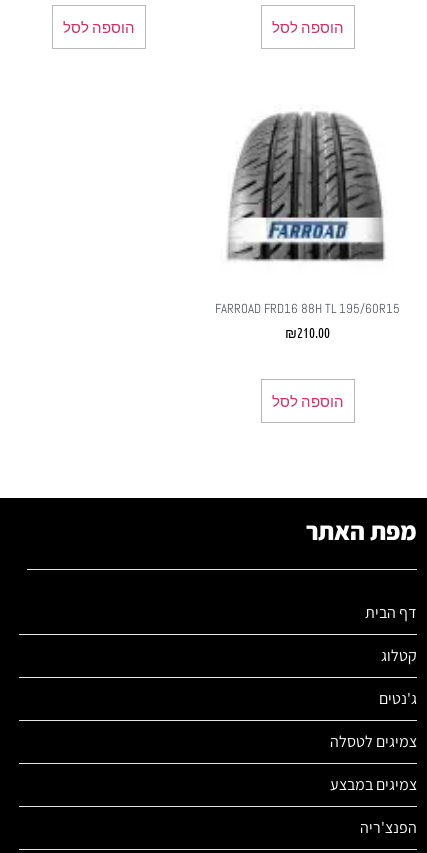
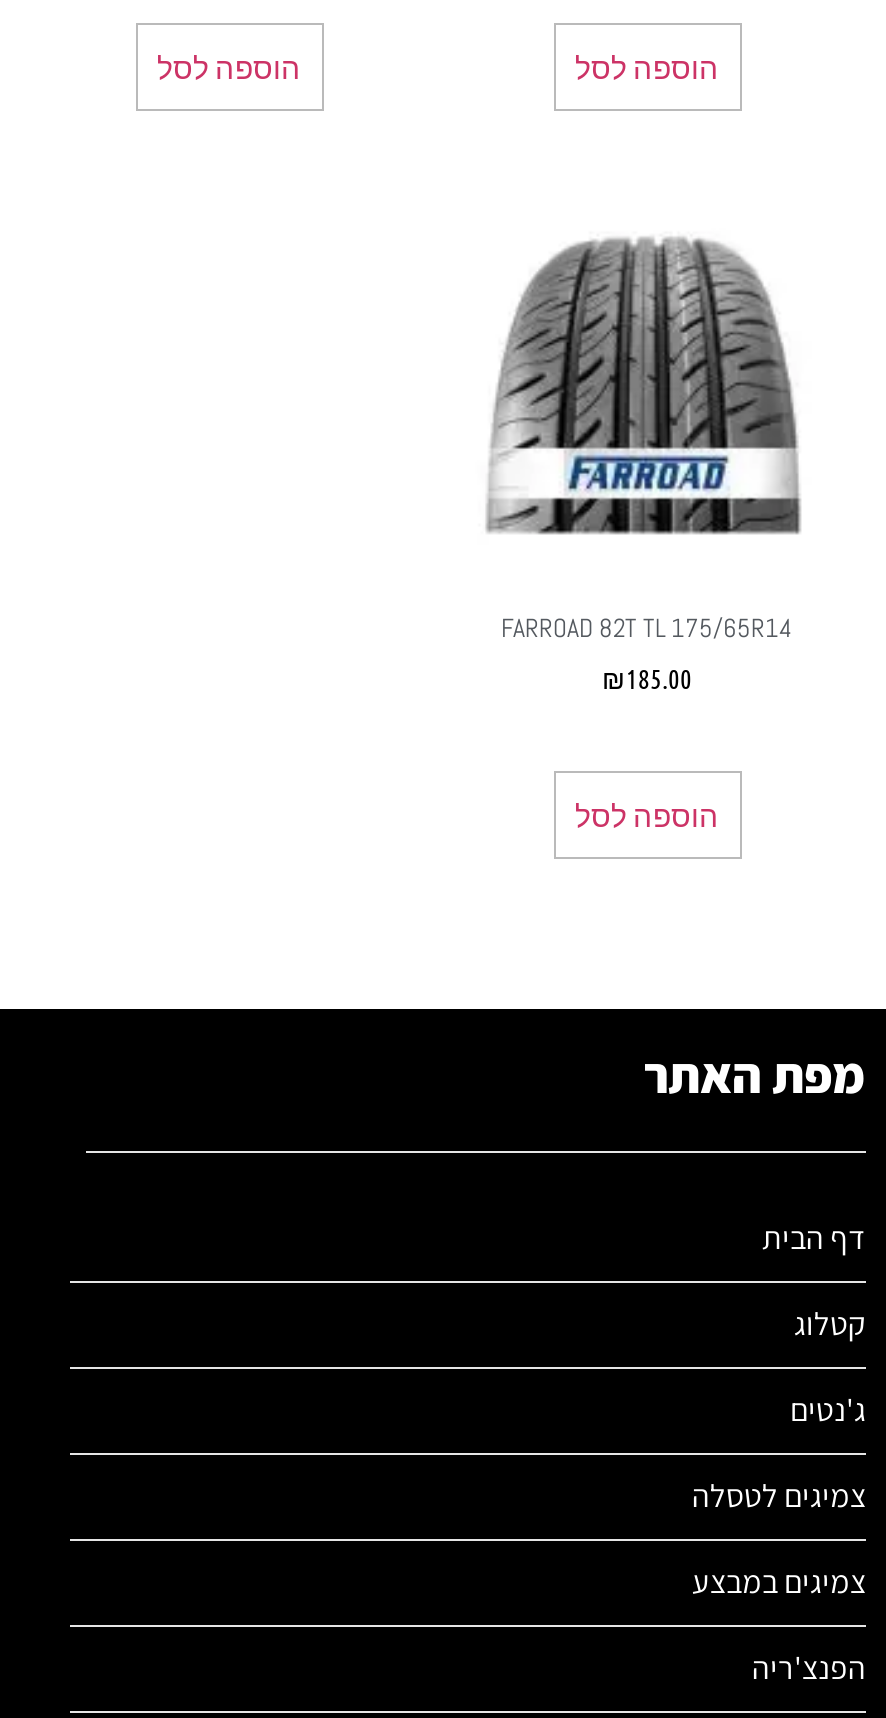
[220,300,405,341] FARROAD FRD16 88H TL 195/60R15 | ₪210.00 -> [511,612,803,695] FARROAD 82T TL 175/65R14 | ₪185.00

